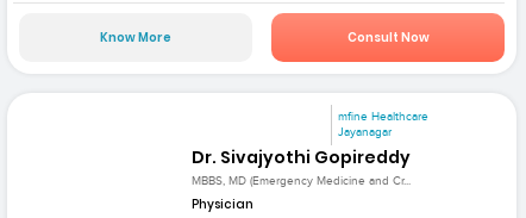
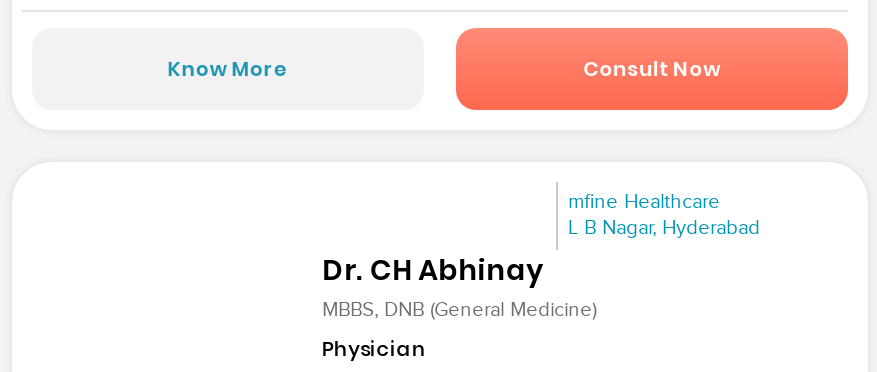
[192,125,411,188] Jayanagar | Dr. Sivajyothi Gopireddy | MBBS, MD (Emergency Medicine and Cr... -> [322,215,760,322] L B Nagar, Hyderabad | Dr. CH Abhinay | MBBS, DNB (General Medicine)

